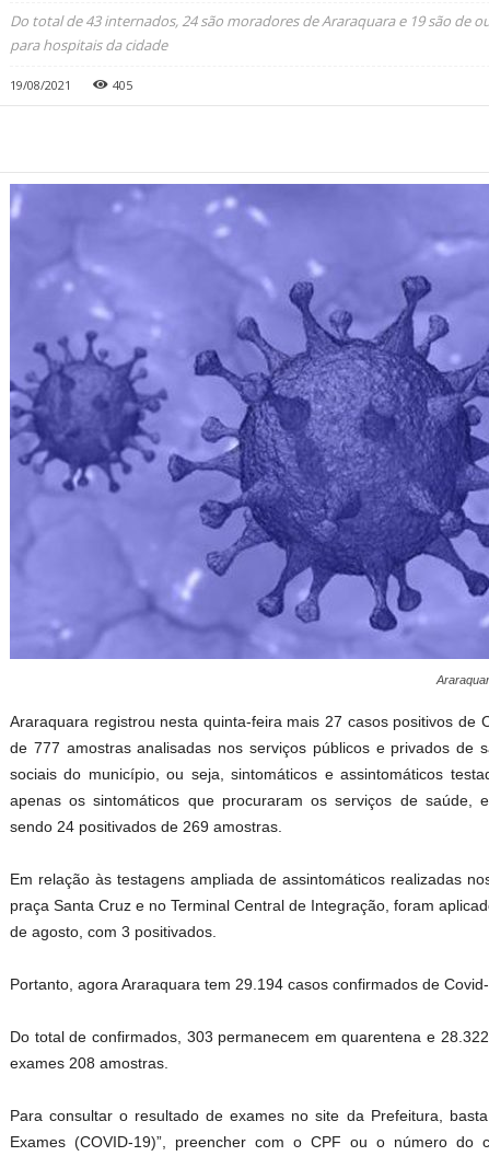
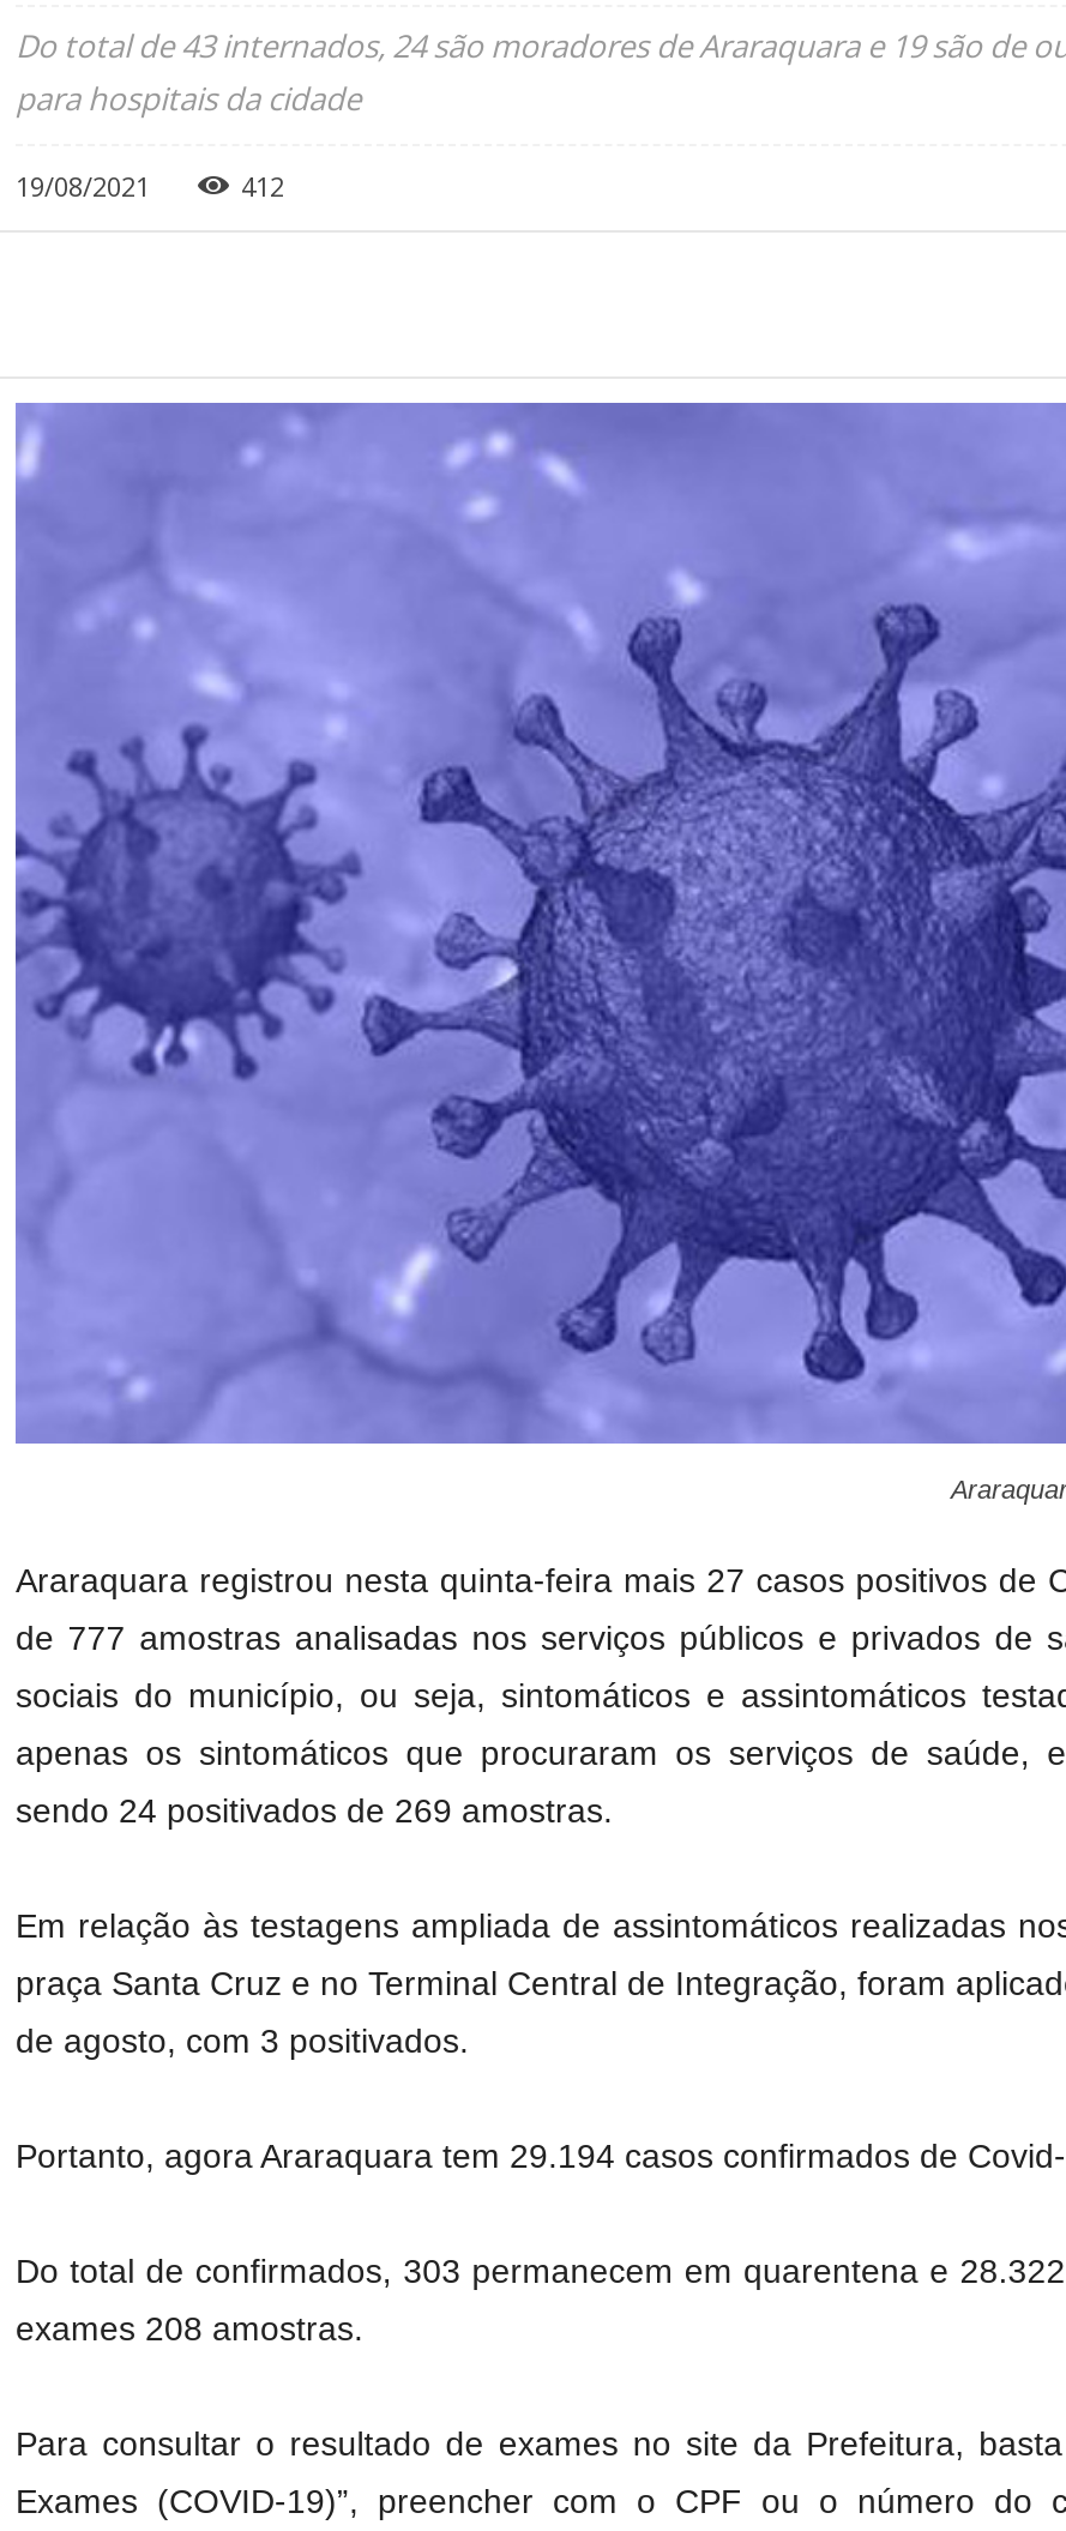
[113,77,132,93] 405 -> [241,168,284,204] 412

